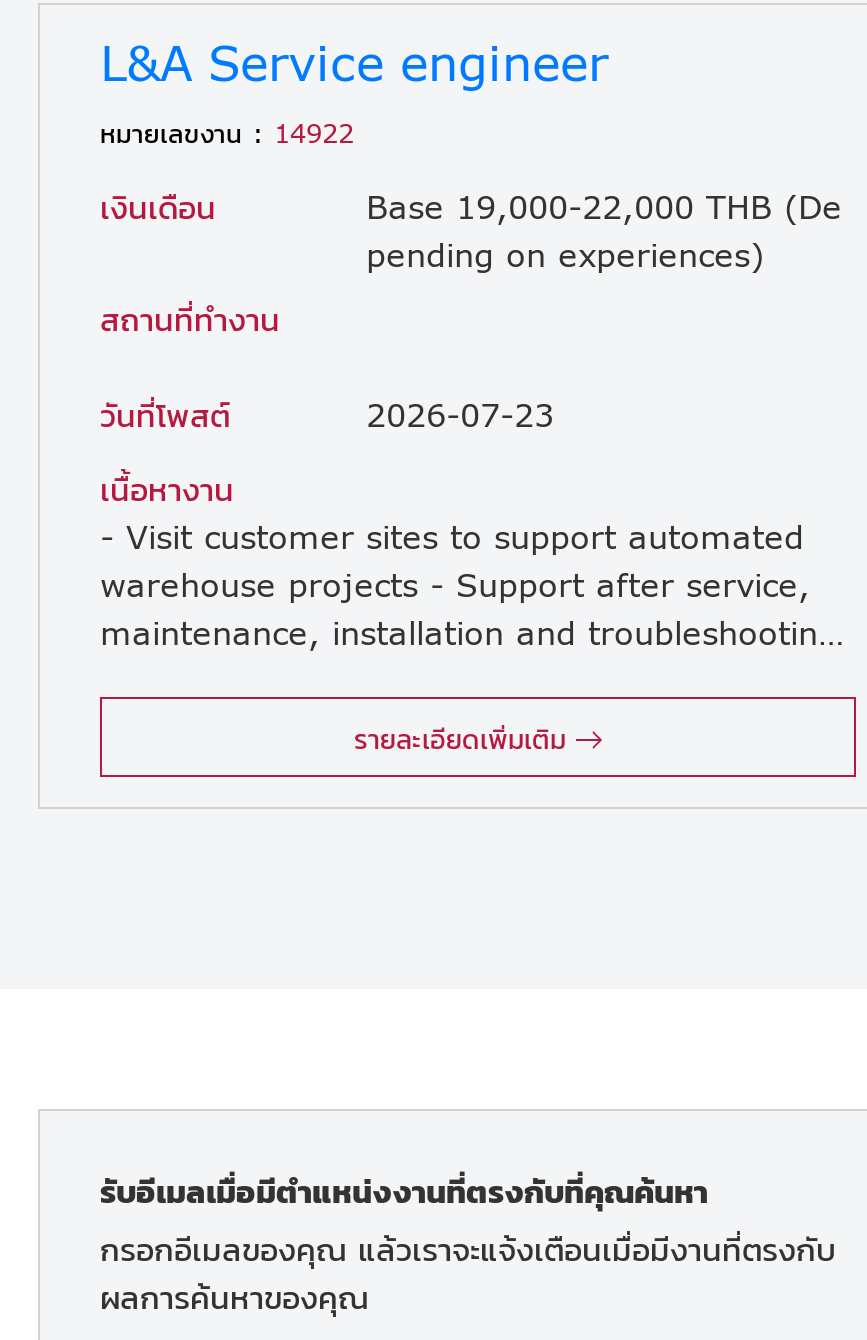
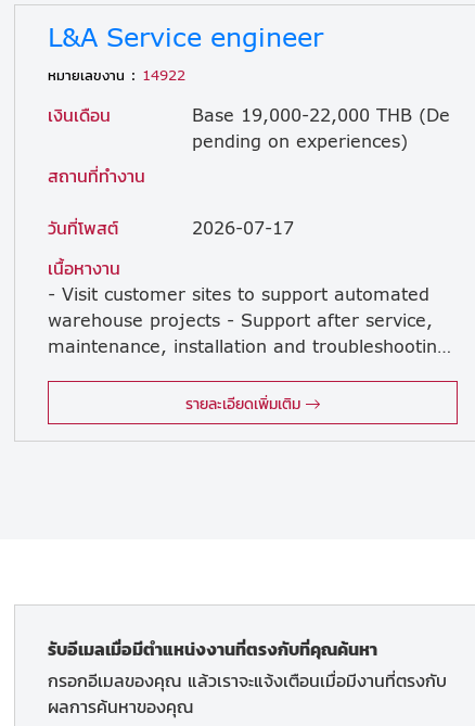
[366,395,554,433] 2026-07-23 -> [192,217,294,238] 2026-07-17

